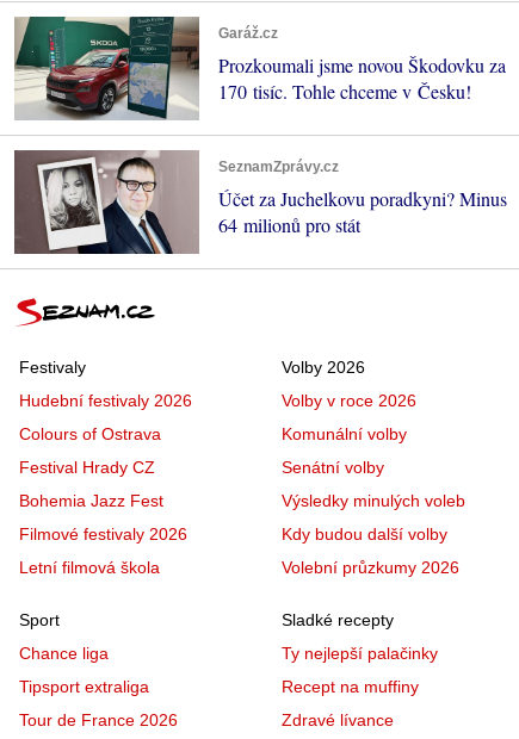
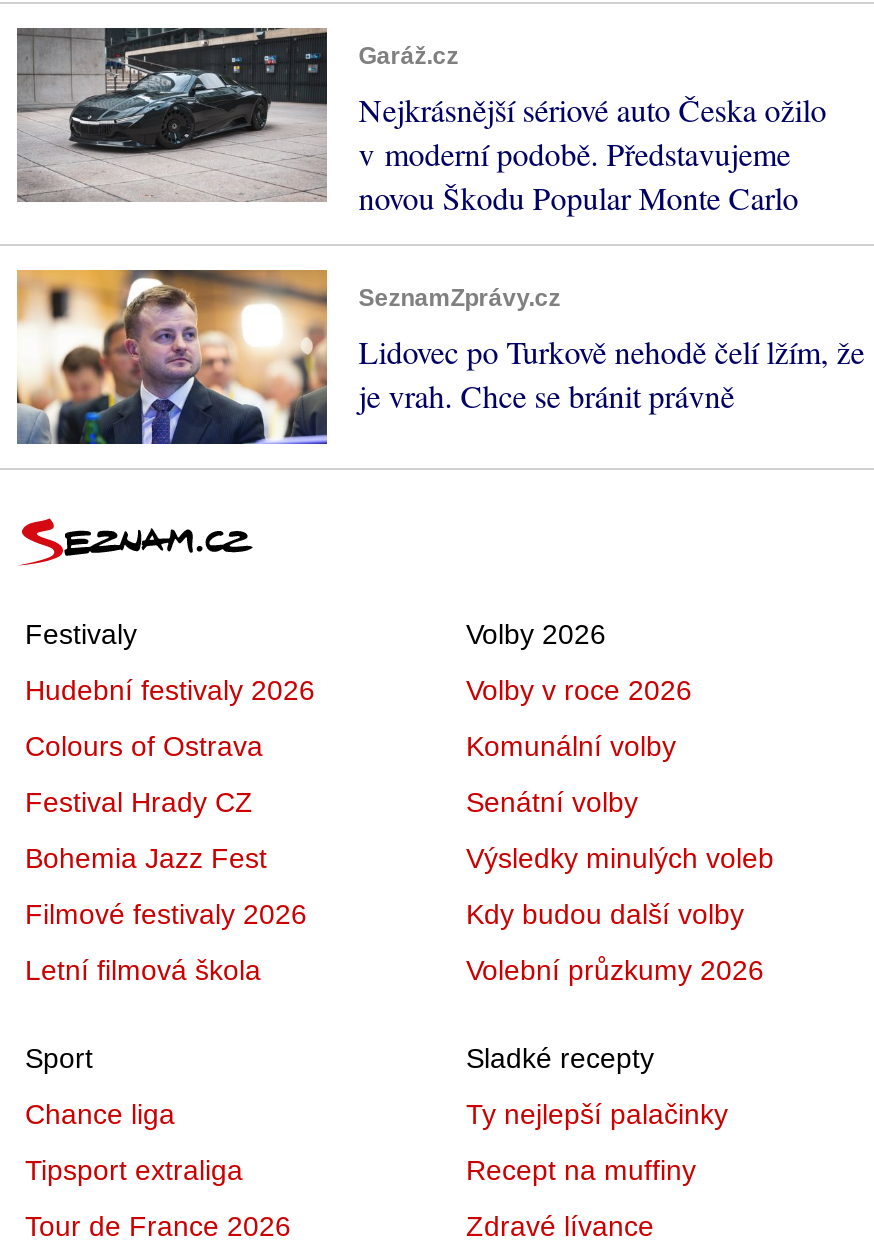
[14,15,506,120] [image] | Prozkoumali jsme novou Škodovku za | 170 tisíc. Tohle chceme v Česku! -> [17,25,826,217] [image] | Nejkrásnější sériové auto Česka ožilo | v moderní podobě. Představujeme | novou Škodu Popular Monte Carlo
[13,149,507,255] [image] | Účet za Juchelkovu poradkyni? Minus | 64 milionů pro stát -> [15,269,864,447] [image] | Lidovec po Turkově nehodě čelí lžím, že | je vrah. Chce se bránit právně

